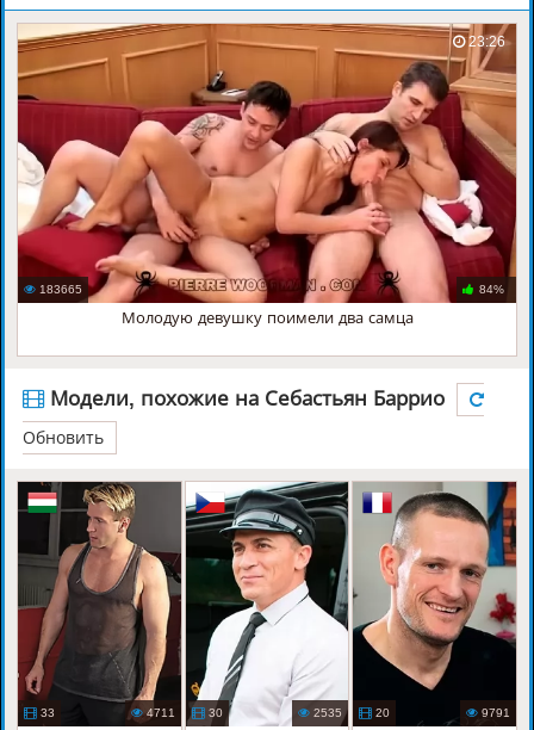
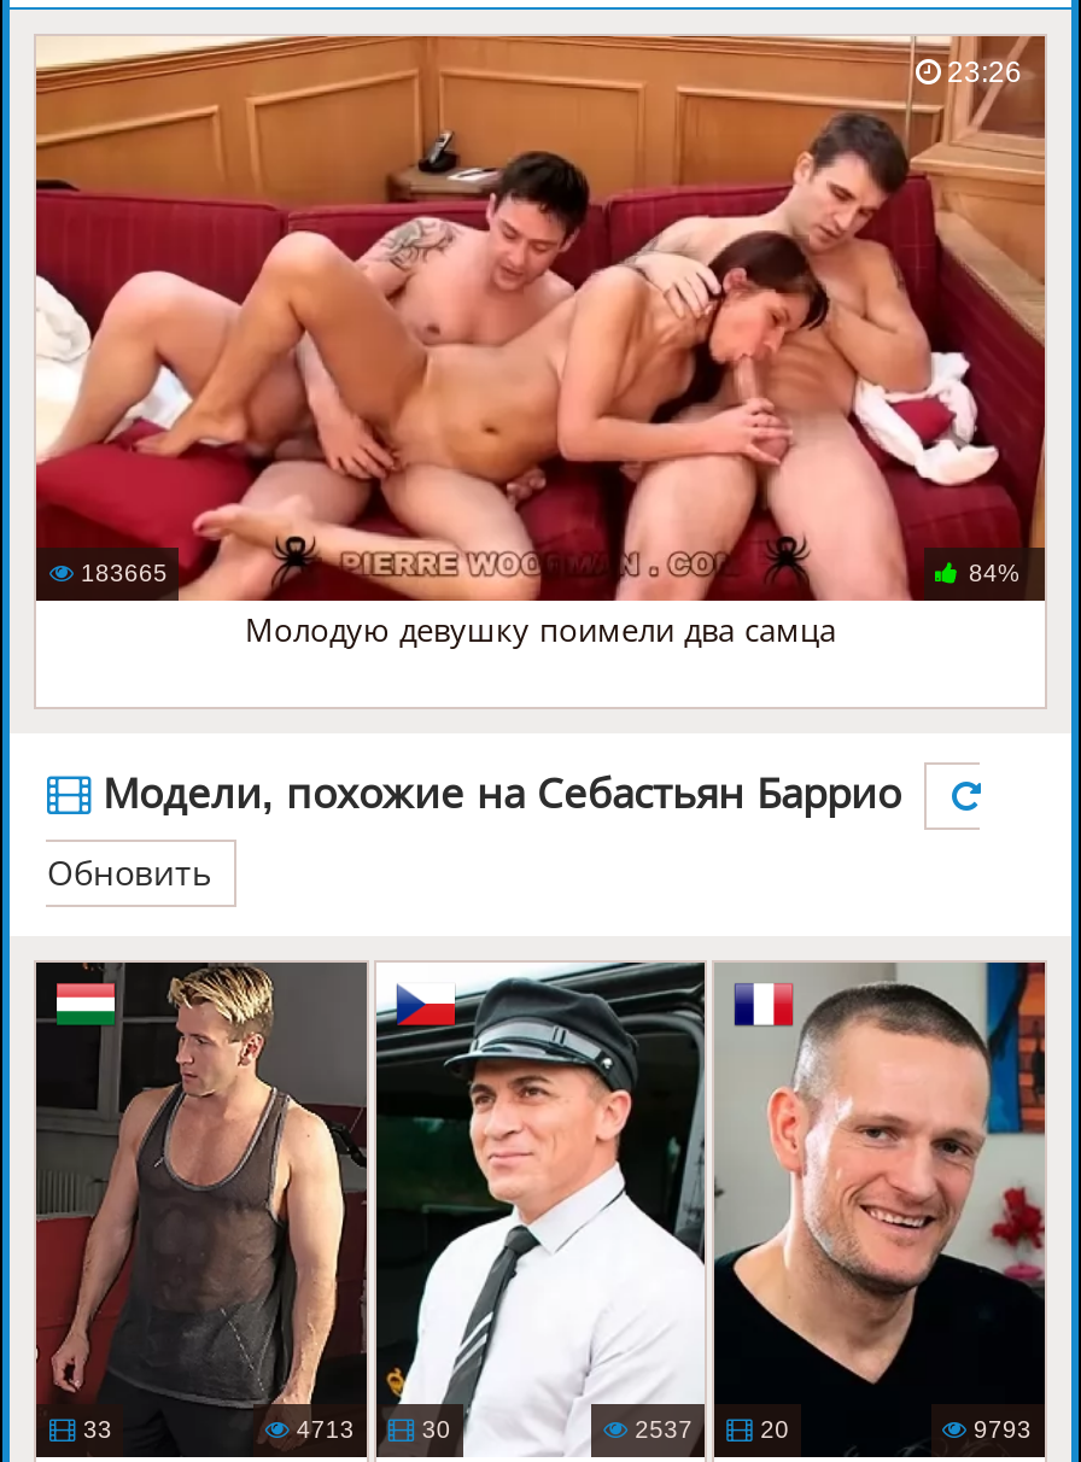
[143,706,175,719] 4711 -> [289,1415,354,1441] 4713
[310,706,342,719] 2535 -> [628,1415,693,1441] 2537
[477,706,510,719] 9791 -> [966,1415,1032,1441] 9793

